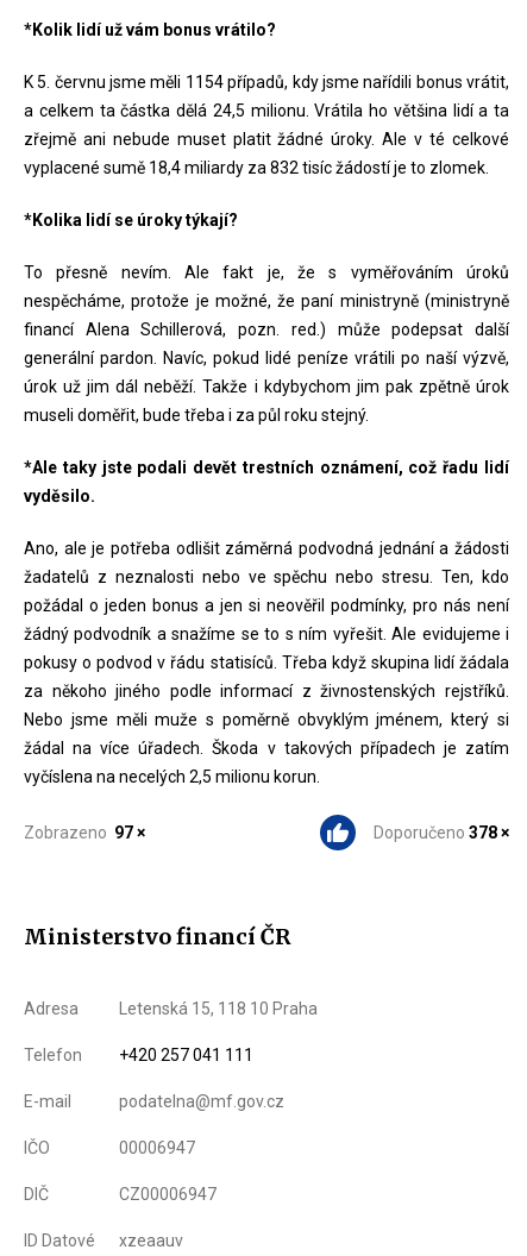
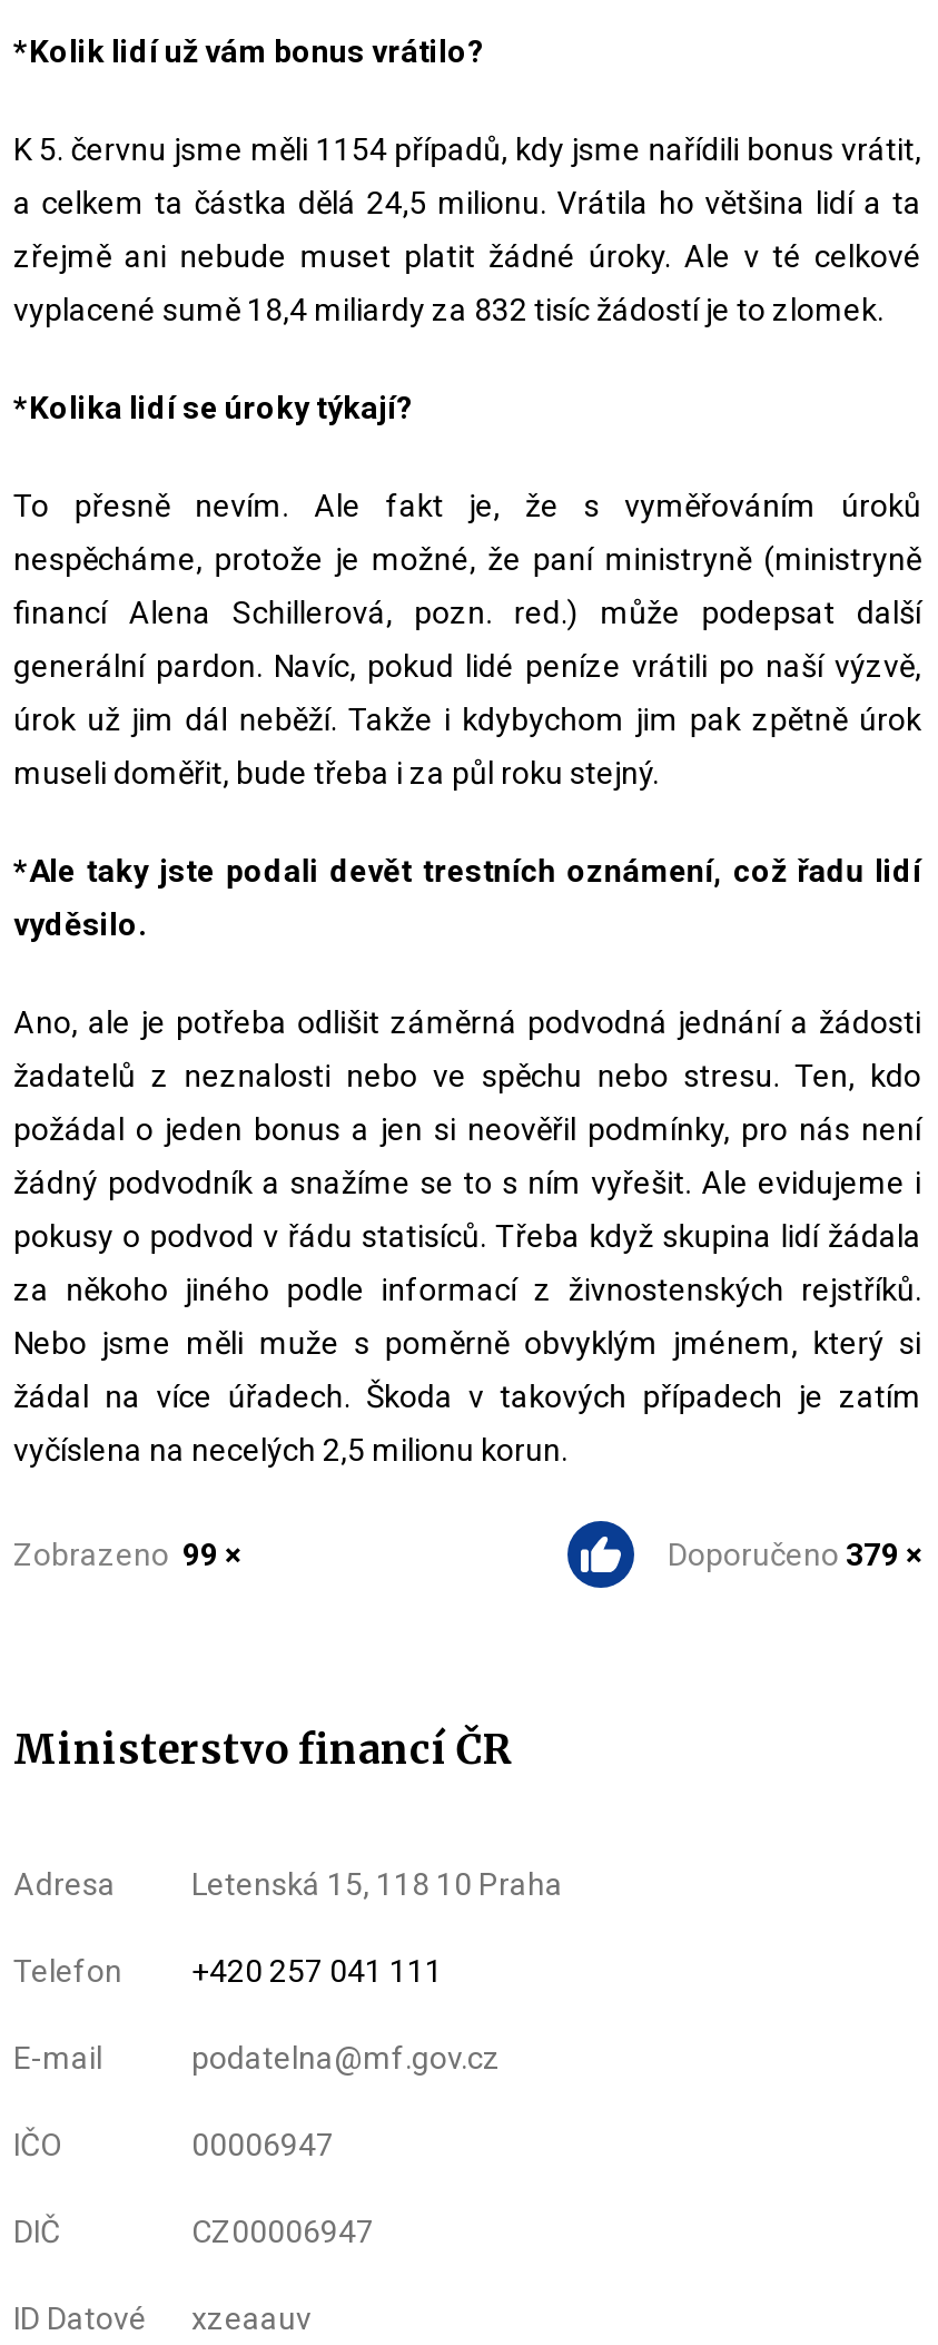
[24,823,145,842] Zobrazeno 97 × -> [13,1537,240,1572] Zobrazeno 99 ×
[374,823,509,842] Doporučeno 378 × -> [668,1537,921,1572] Doporučeno 379 ×

